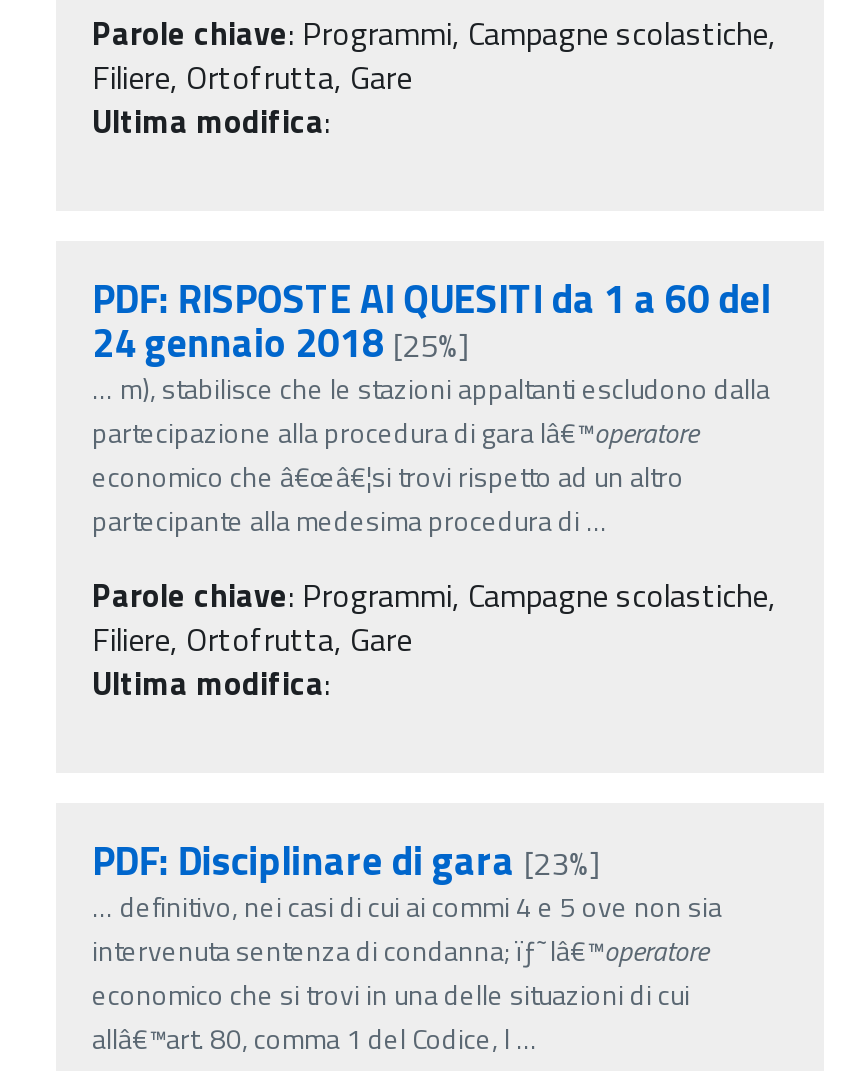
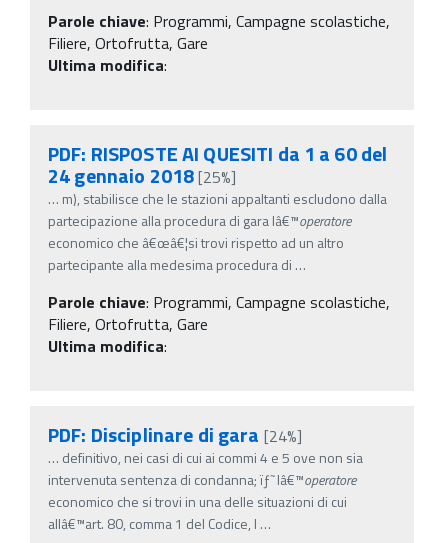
[92,829,599,891] PDF: Disciplinare di gara [23%] -> [48,419,302,450] PDF: Disciplinare di gara [24%]

